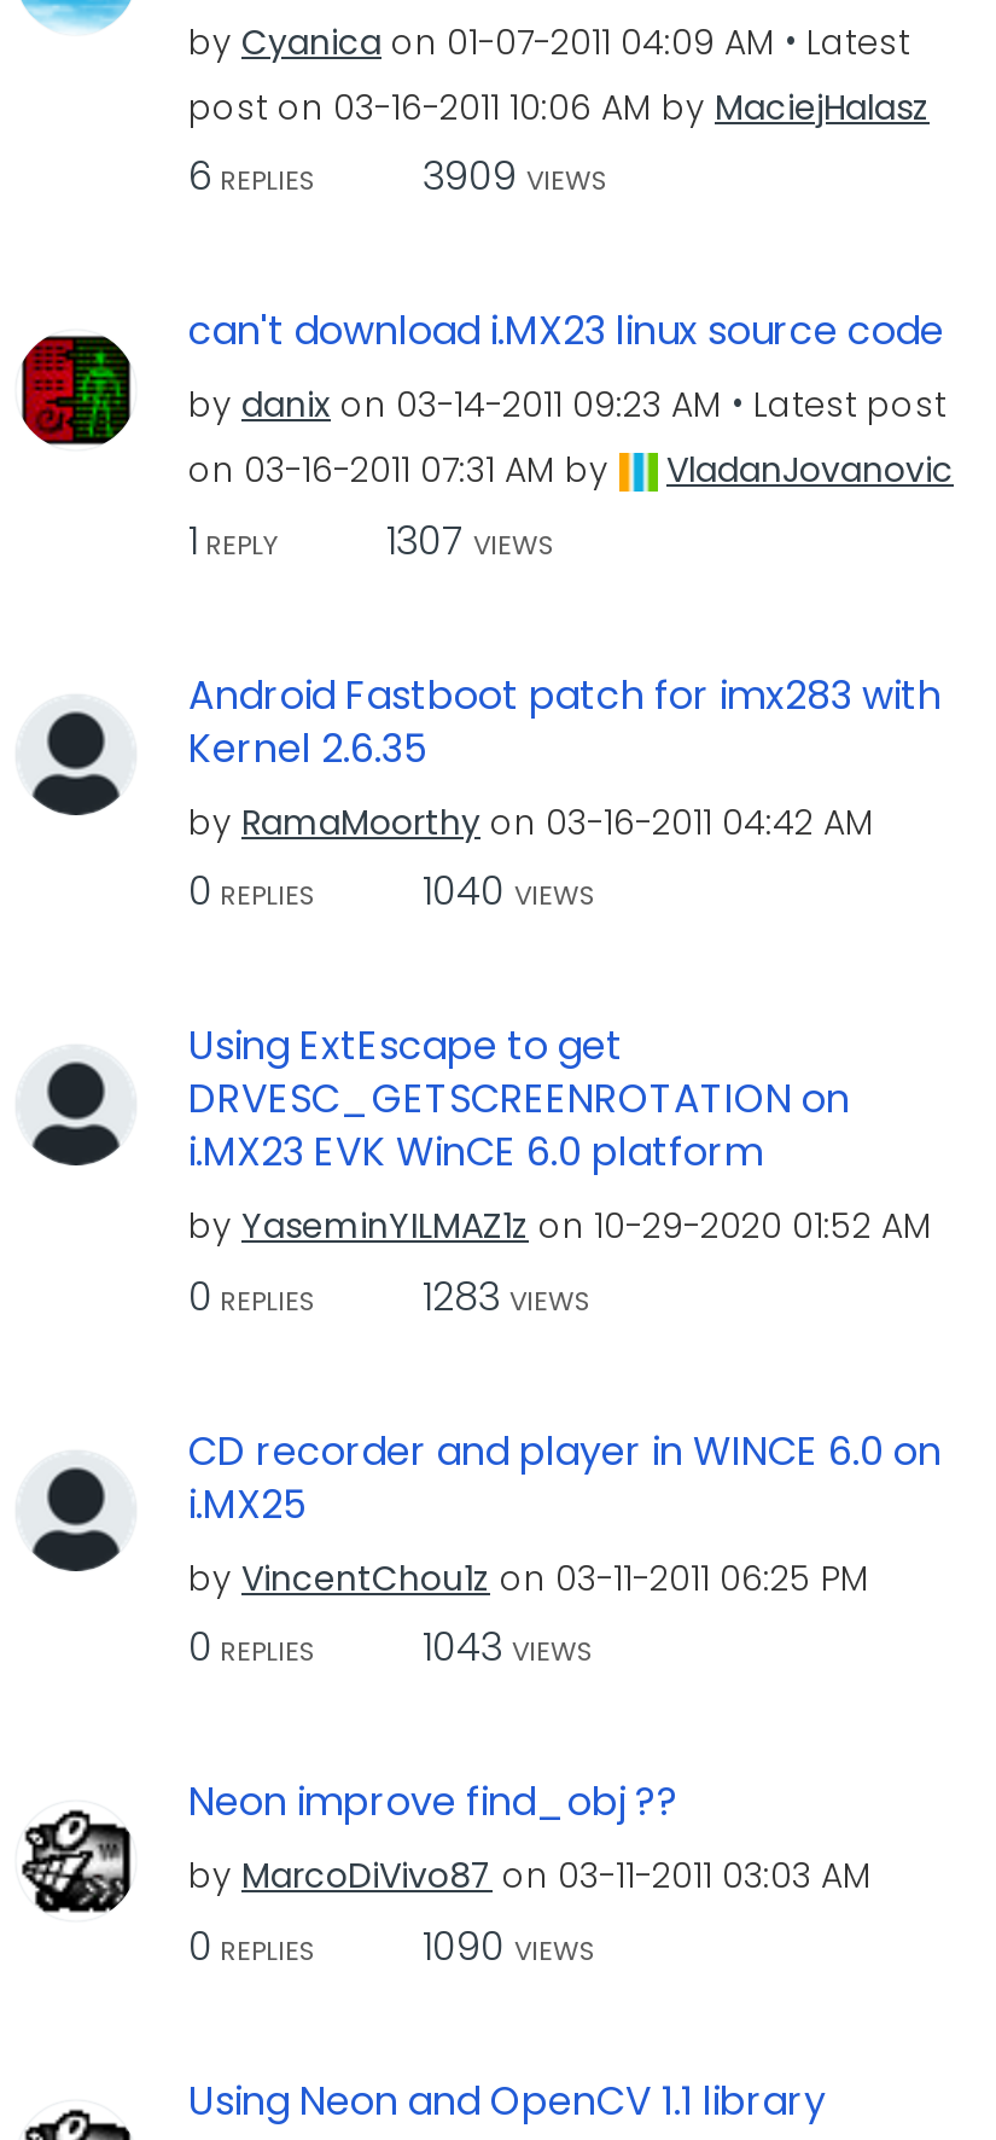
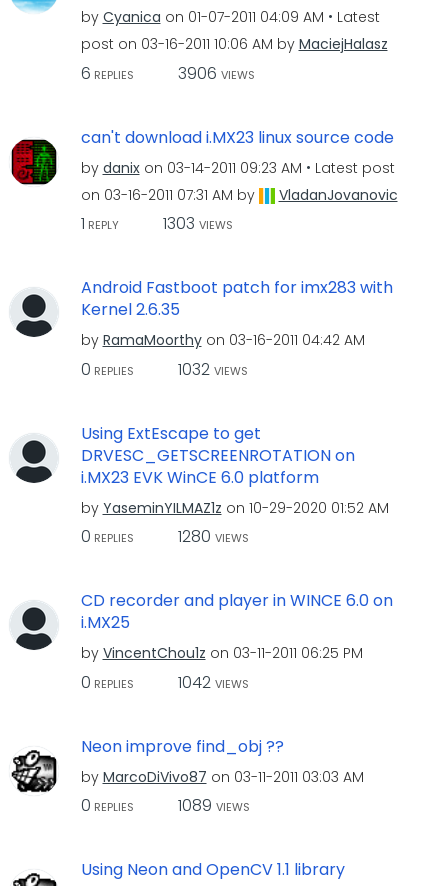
[188,149,608,204] 6 REPLIES 3909 VIEWS -> [80,61,254,84] 6 REPLIES 3906 VIEWS
[188,512,555,568] 1 REPLY 1307 VIEWS -> [80,212,232,235] 1 REPLY 1303 VIEWS
[423,863,596,919] 1040 VIEWS -> [177,357,247,380] 1032 VIEWS
[423,1268,592,1324] 1283 VIEWS -> [177,525,248,548] 1280 VIEWS
[423,1619,594,1675] 1043 VIEWS -> [177,670,248,693] 1042 VIEWS
[423,1918,596,1973] 1090 VIEWS -> [177,794,249,817] 1089 VIEWS

